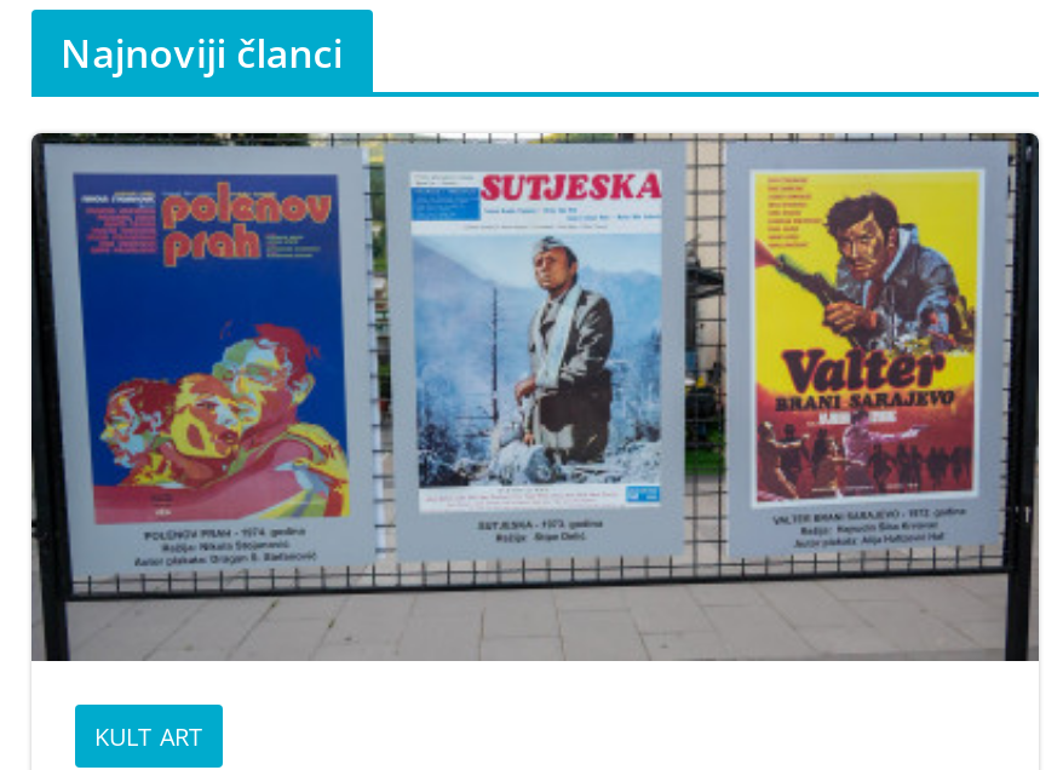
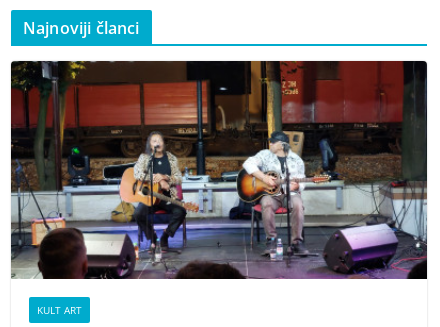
[31,131,1041,663] [image] -> [11,60,427,279] [image]

